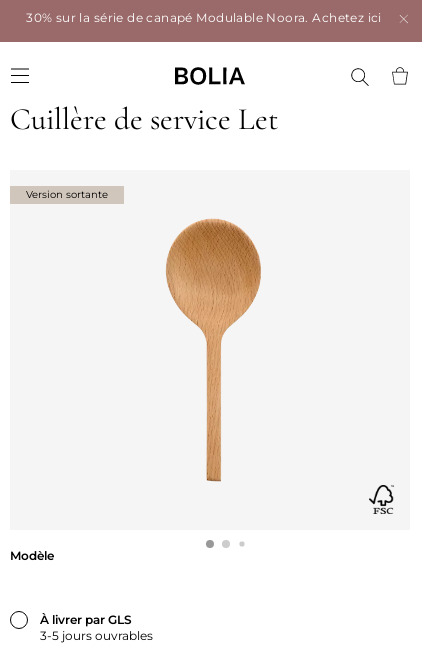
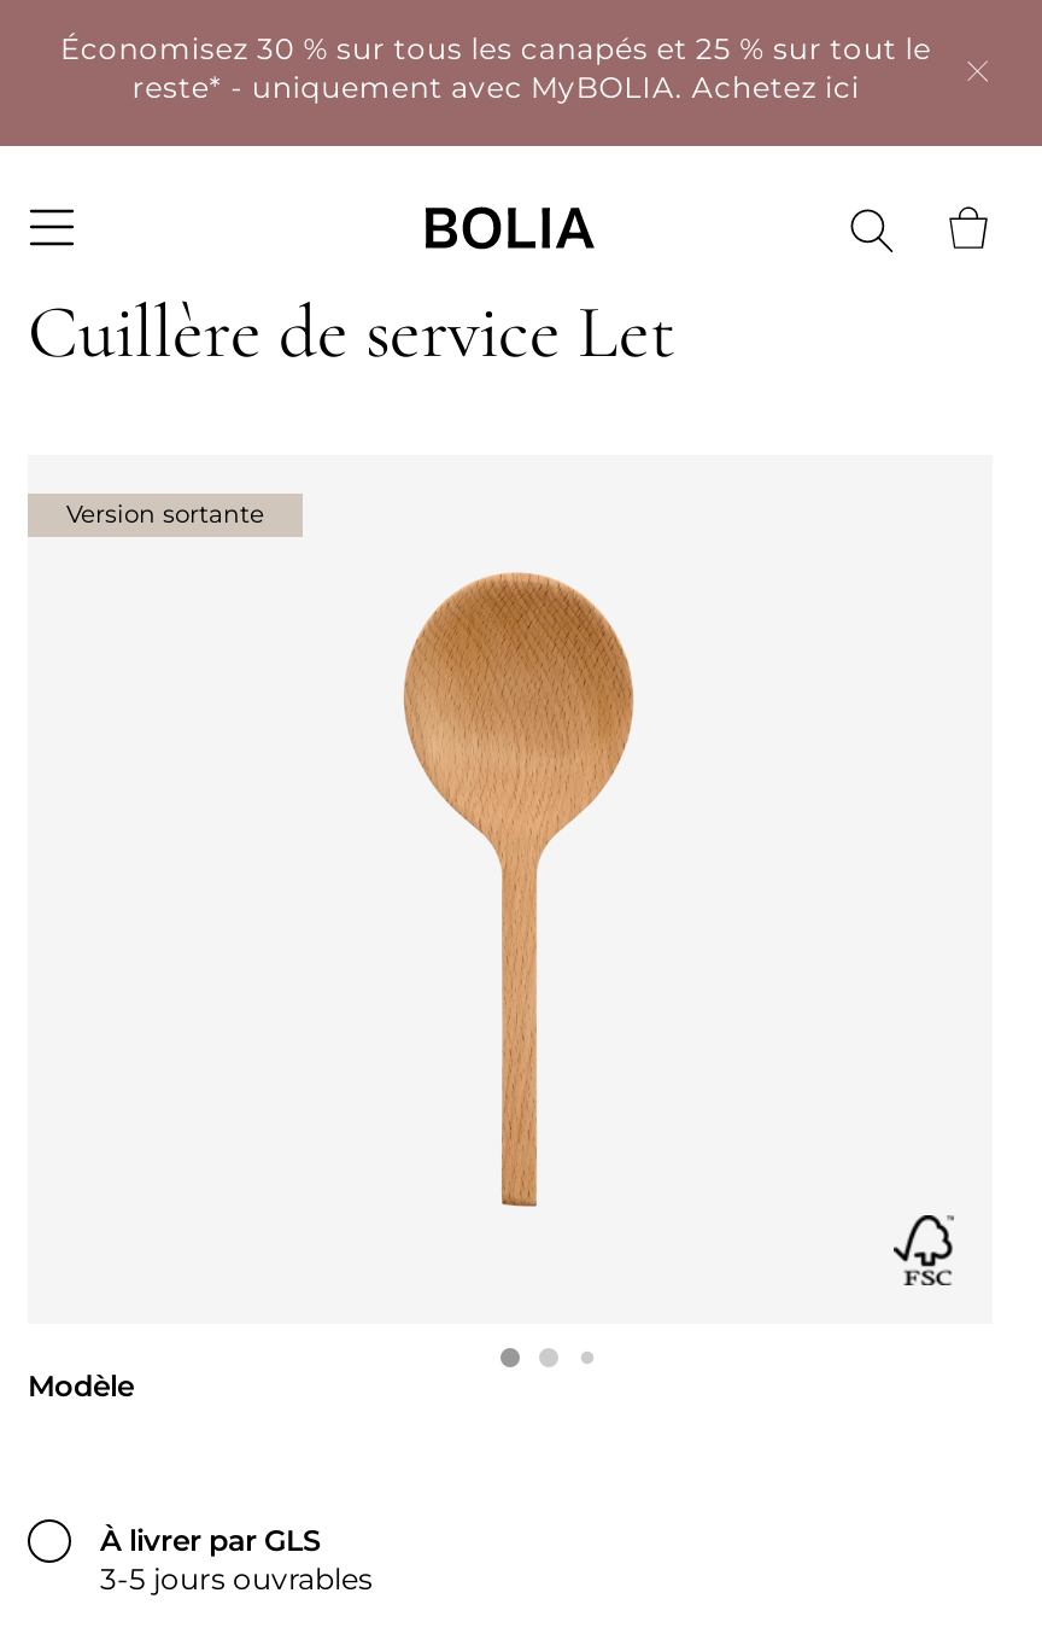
[26,10,382,25] 30% sur la série de canapé Modulable Noora. Achetez ici -> [60,30,931,105] Économisez 30 % sur tous les canapés et 25 % sur tout le | reste* - uniquement avec MyBOLIA. Achetez ici

